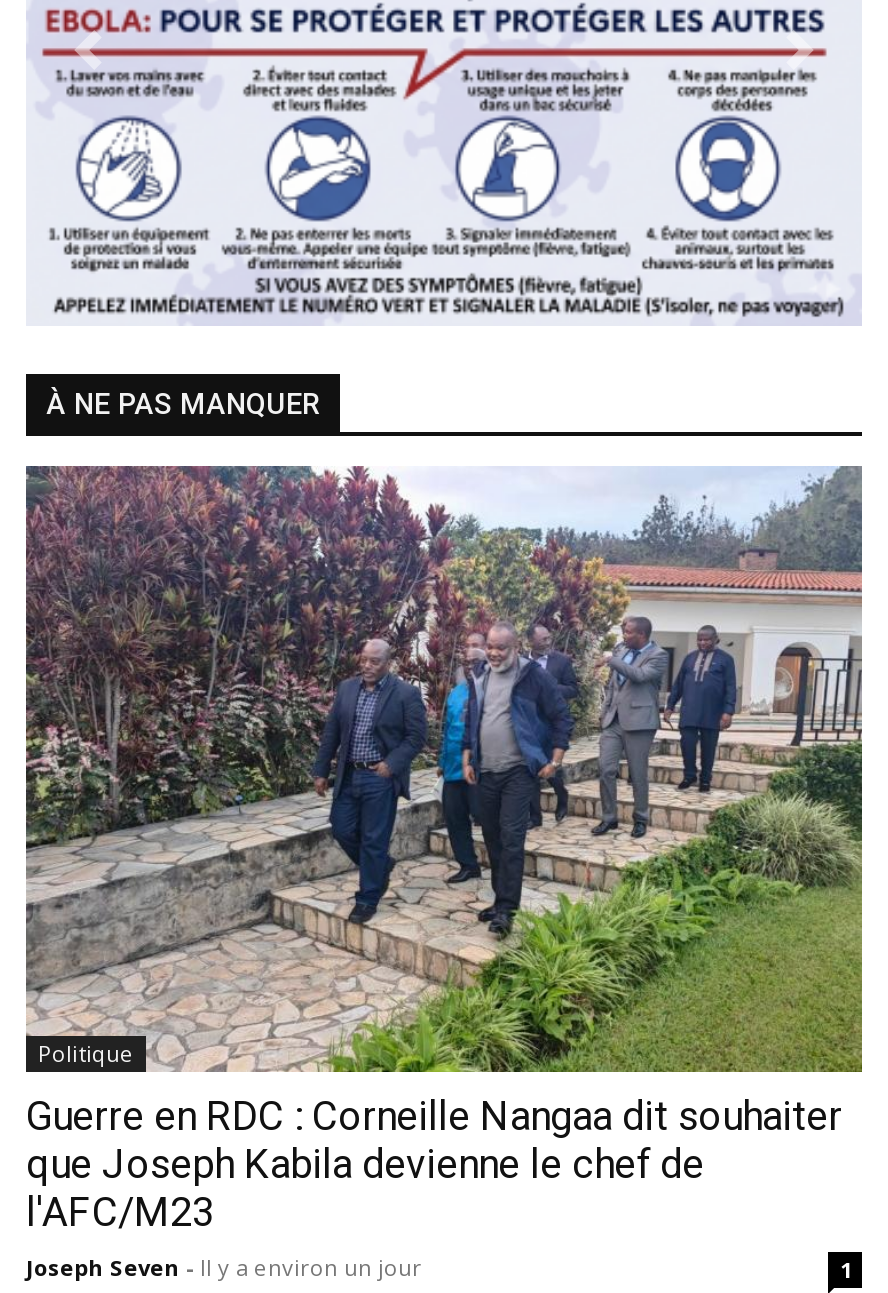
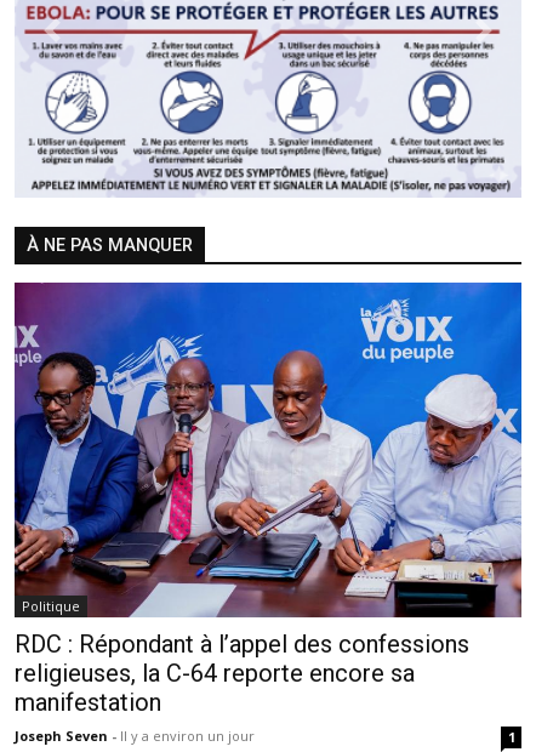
[24,464,864,1236] [image] | Guerre en RDC : Corneille Nangaa dit souhaiter | que Joseph Kabila devienne le chef de | l'AFC/M23 -> [15,281,523,717] [image] | RDC : Répondant à l’appel des confessions | religieuses, la C-64 reporte encore sa | manifestation

